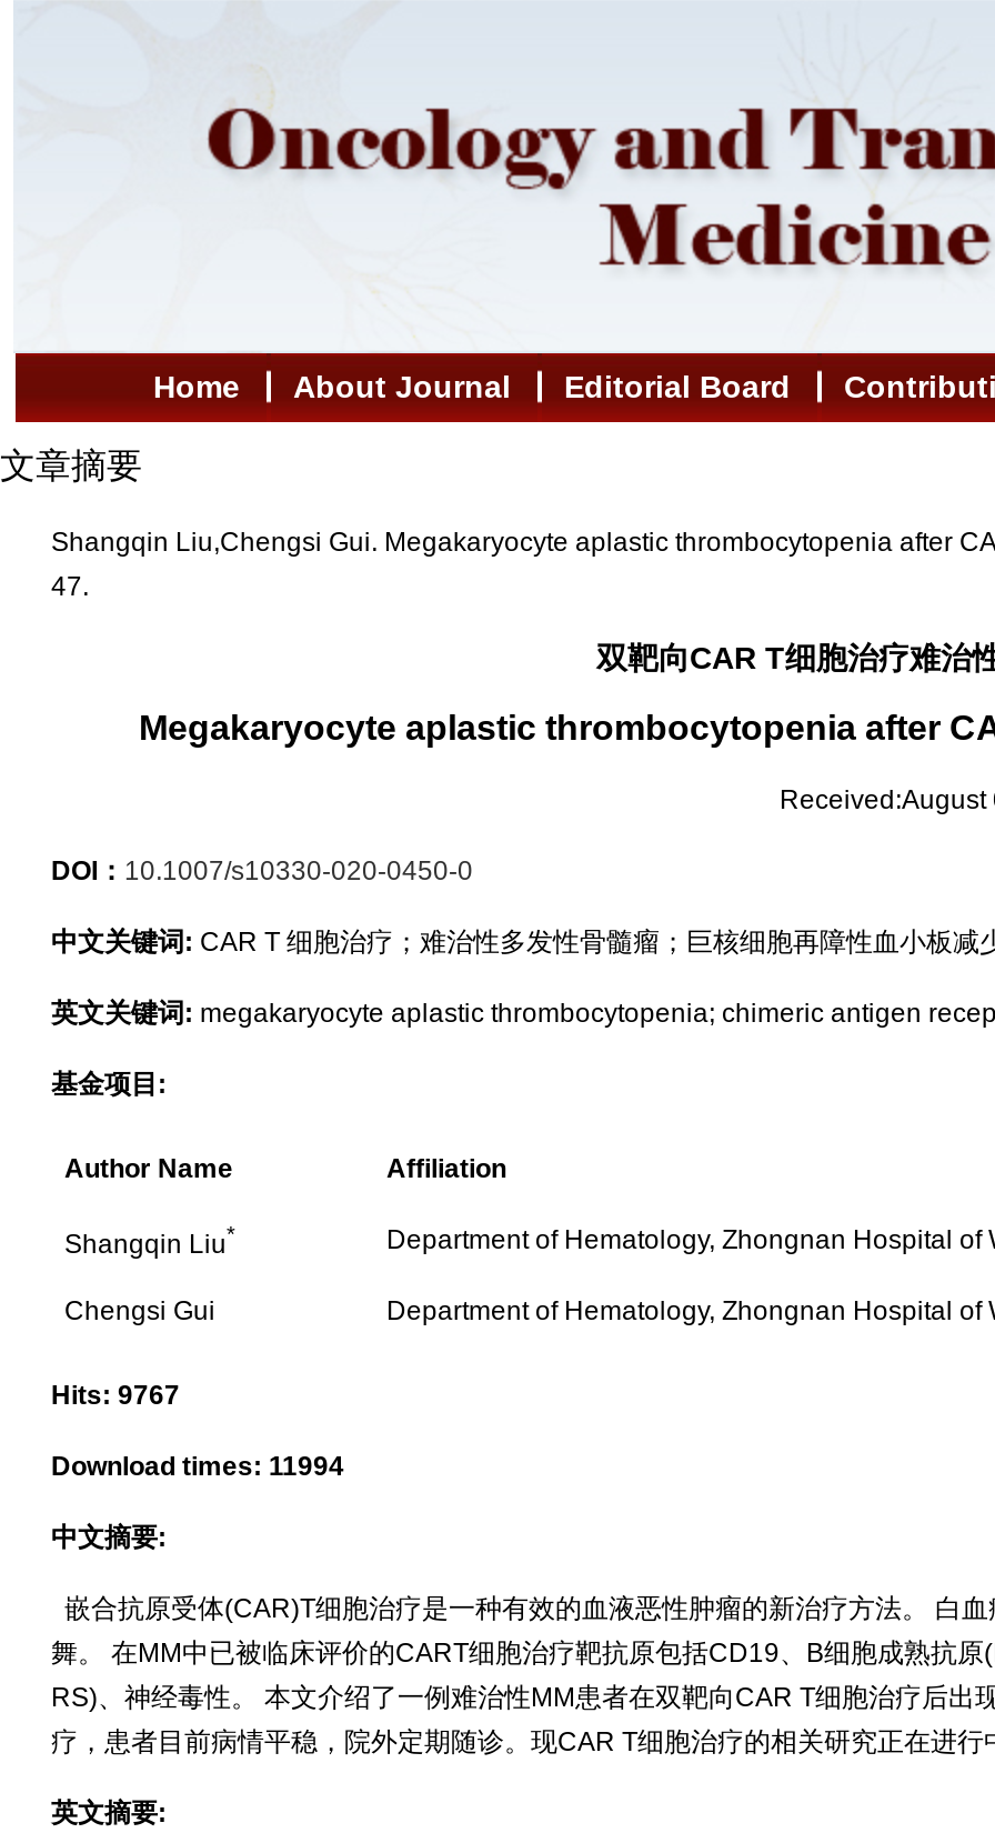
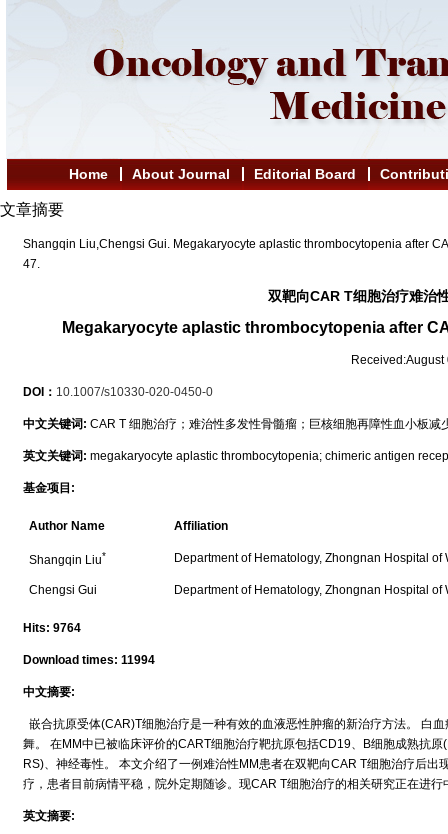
[51,1380,180,1411] Hits: 9767 -> [23,621,81,635] Hits: 9764

